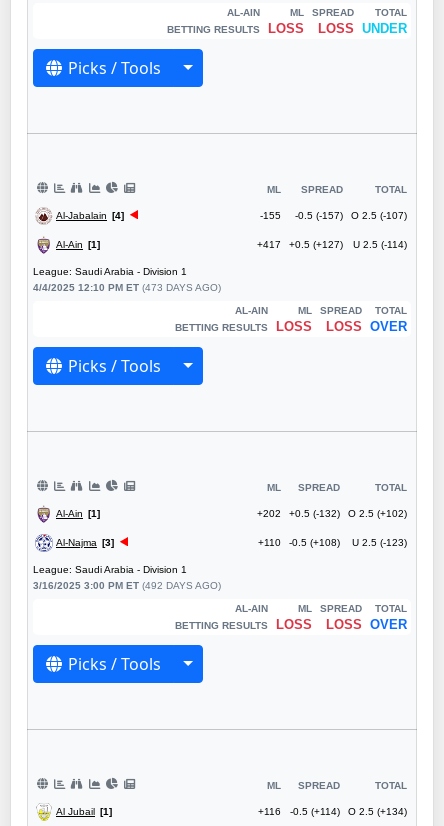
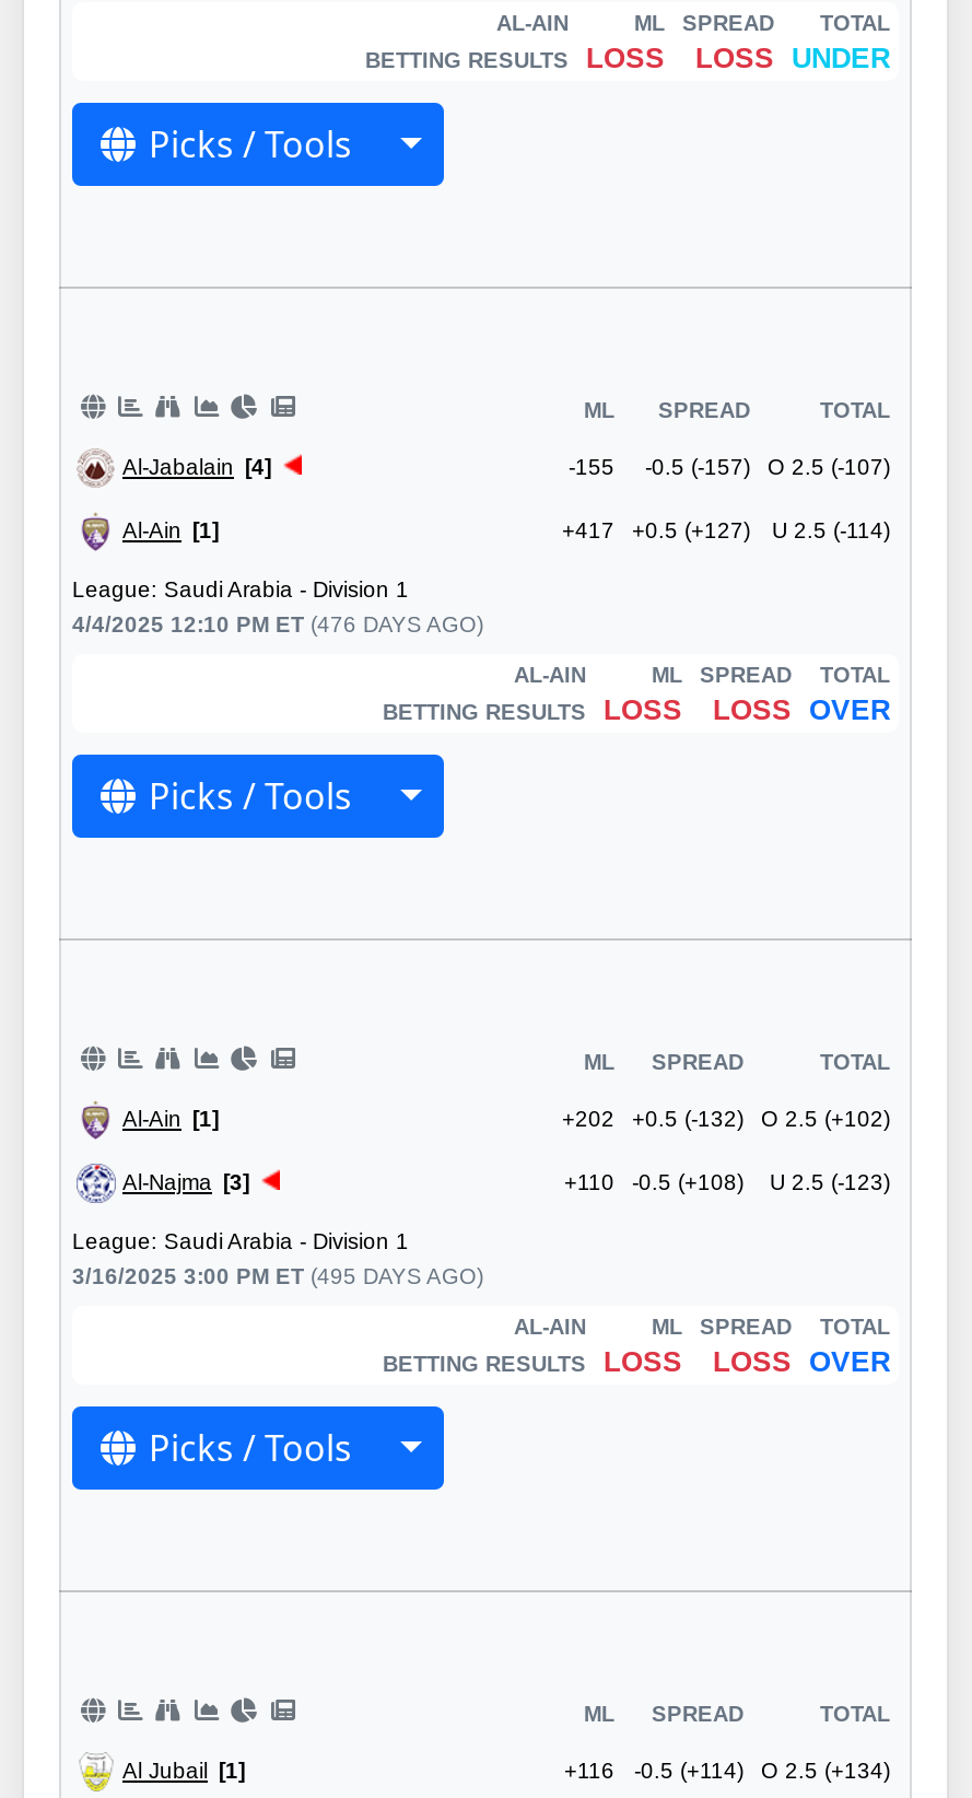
[33,282,221,293] 4/4/2025 12:10 PM ET (473 DAYS AGO) -> [72,612,483,636] 4/4/2025 12:10 PM ET (476 DAYS AGO)
[33,580,221,591] 3/16/2025 3:00 PM ET (492 DAYS AGO) -> [72,1264,483,1288] 3/16/2025 3:00 PM ET (495 DAYS AGO)

